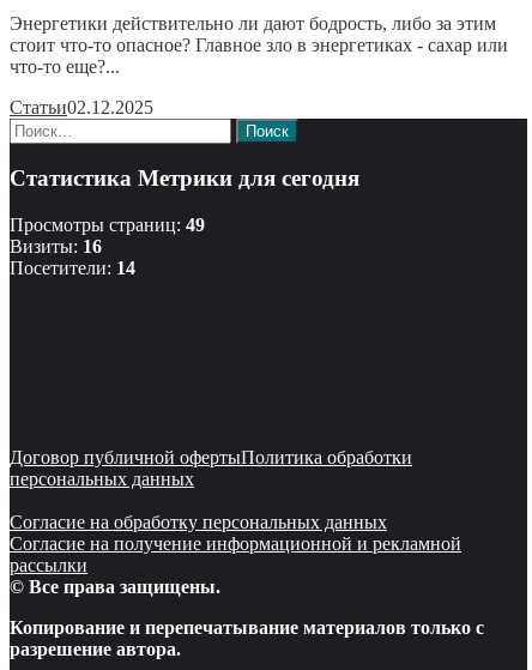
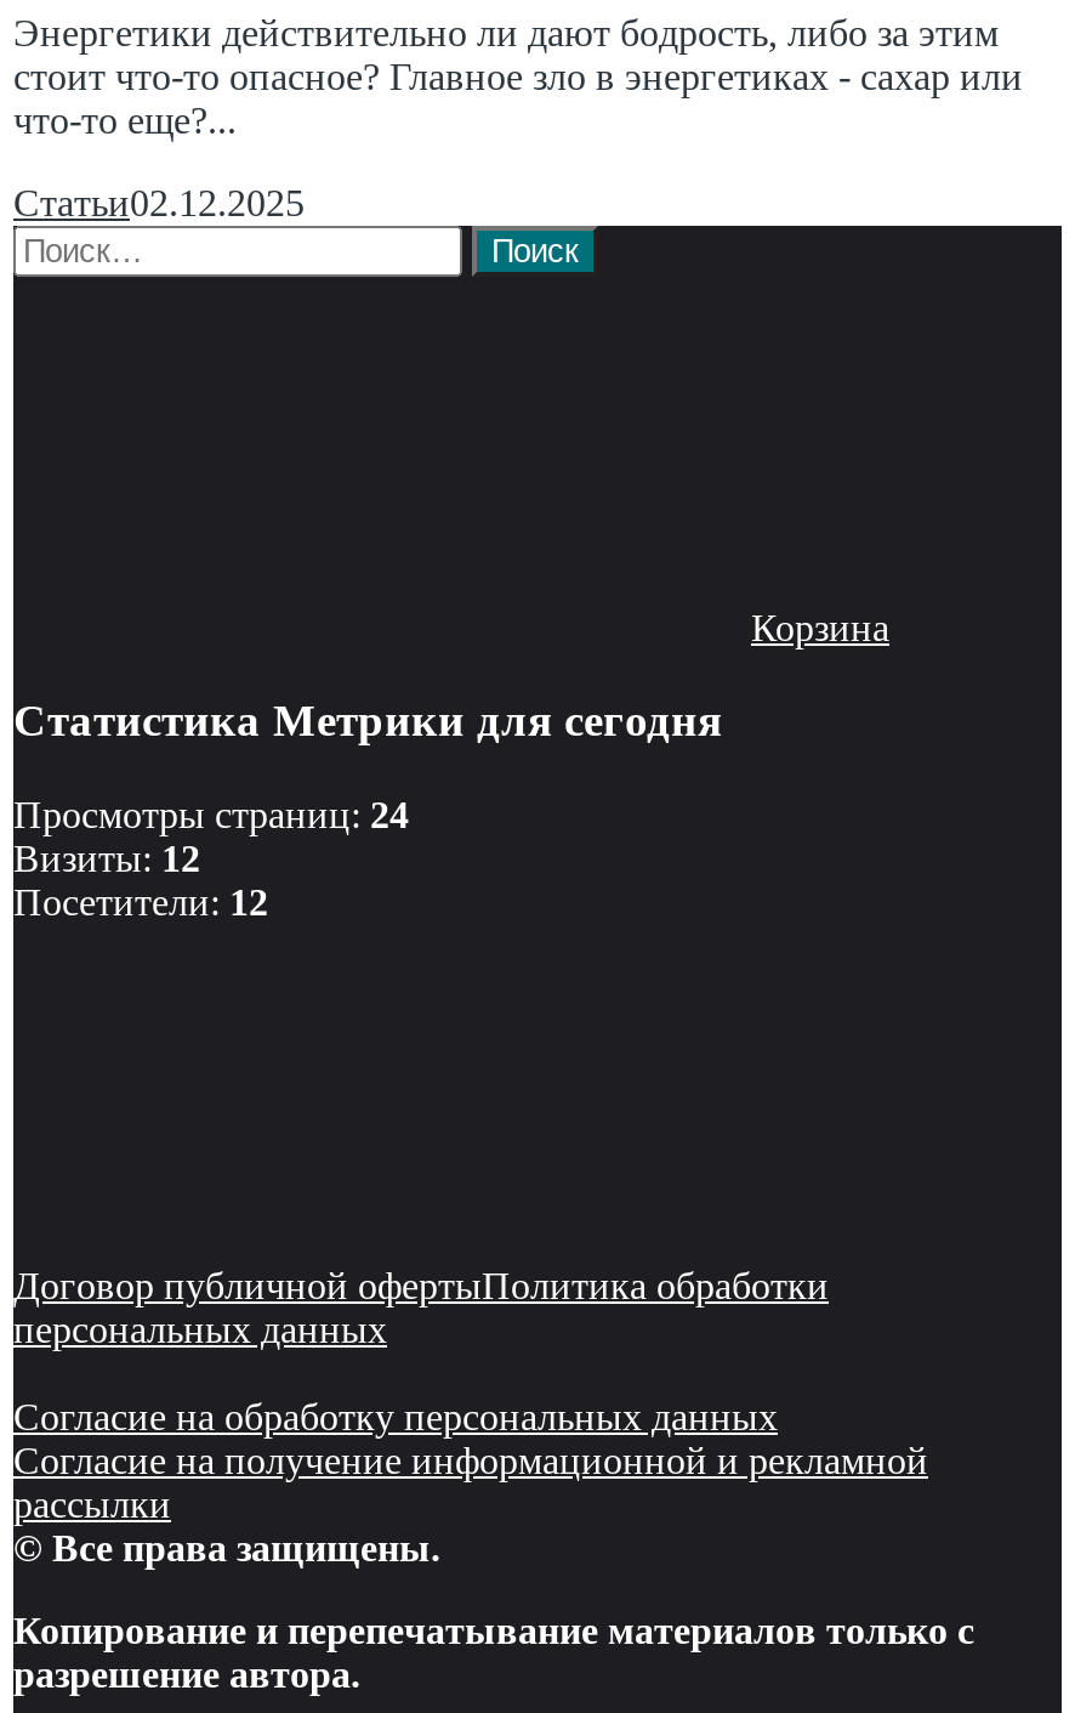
none -> [751,606,889,647] Корзина
[10,215,205,235] Просмотры страниц: 49 -> [13,794,409,835] Просмотры страниц: 24
[10,236,102,257] Визиты: 16 -> [13,838,200,879] Визиты: 12
[10,258,135,278] Посетители: 14 -> [13,882,268,923] Посетители: 12

